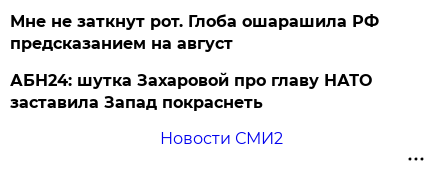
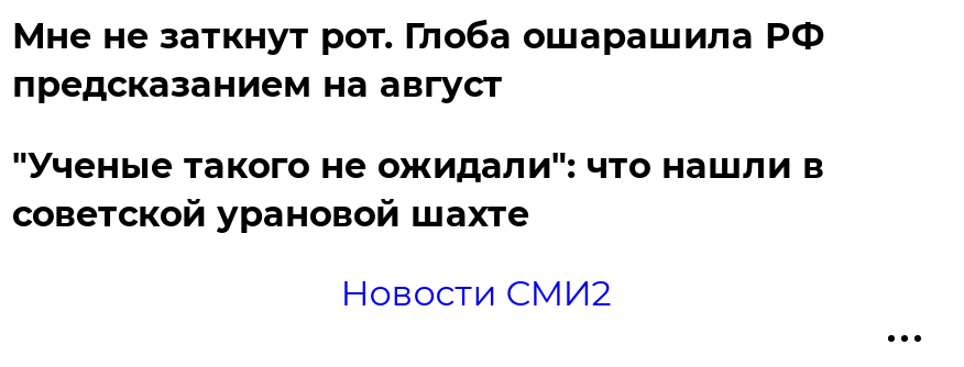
[10,71,372,112] АБН24: шутка Захаровой про главу НАТО | заставила Запад покраснеть -> [12,146,824,236] "Ученые такого не ожидали": что нашли в | советской урановой шахте

